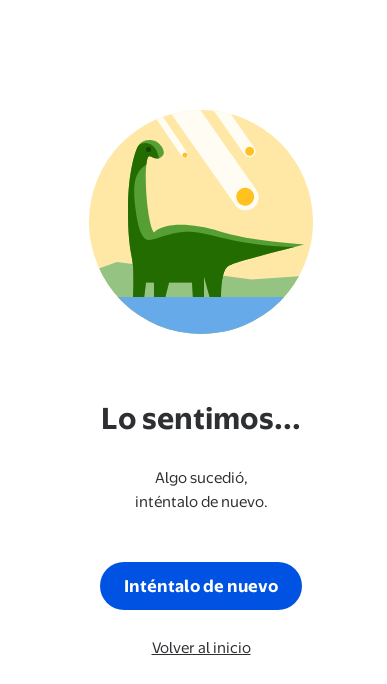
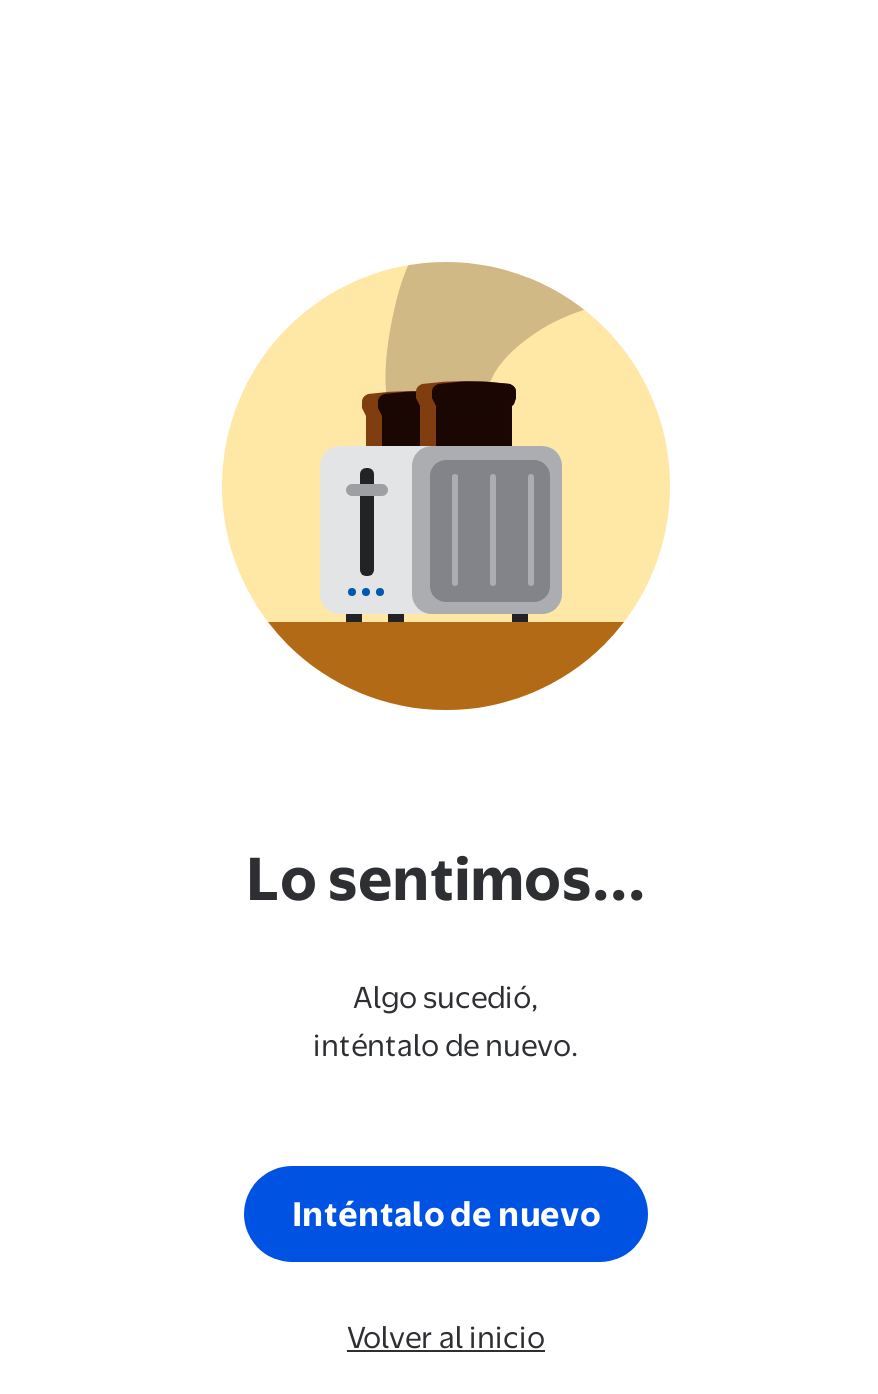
[99,111,303,335] [image] -> [244,262,644,712] [image]

